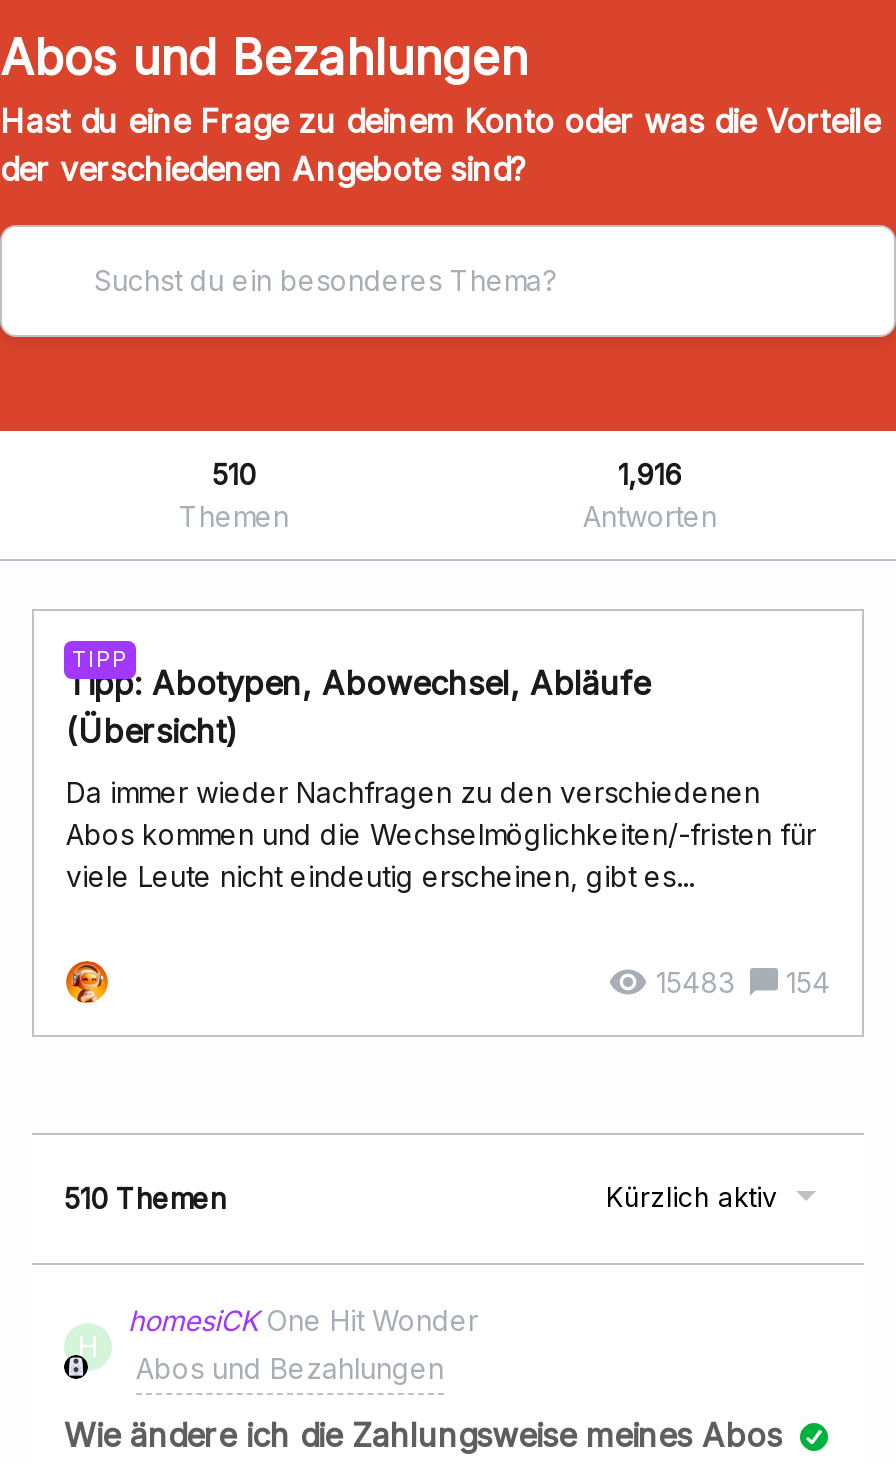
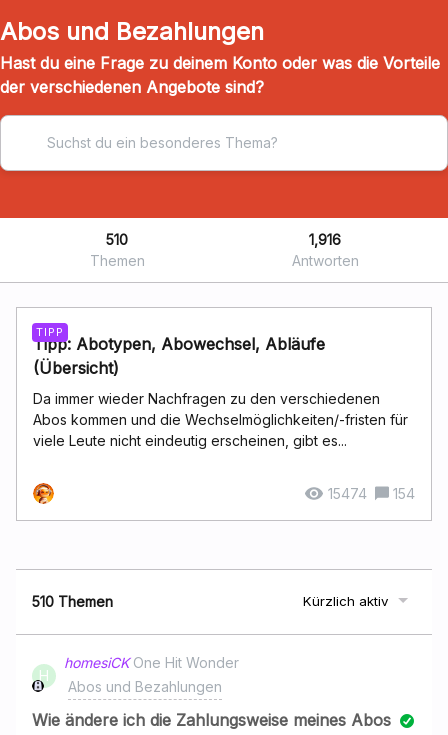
[656,965,830,999] 15483 154 -> [328,485,415,502] 15474 154

